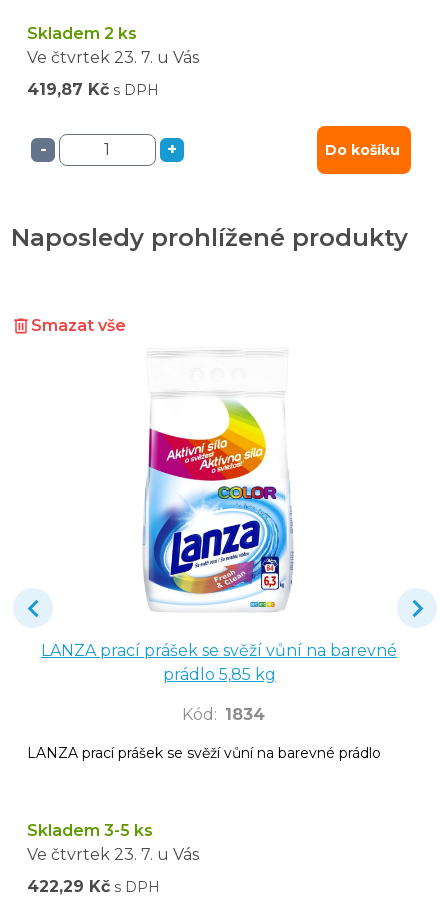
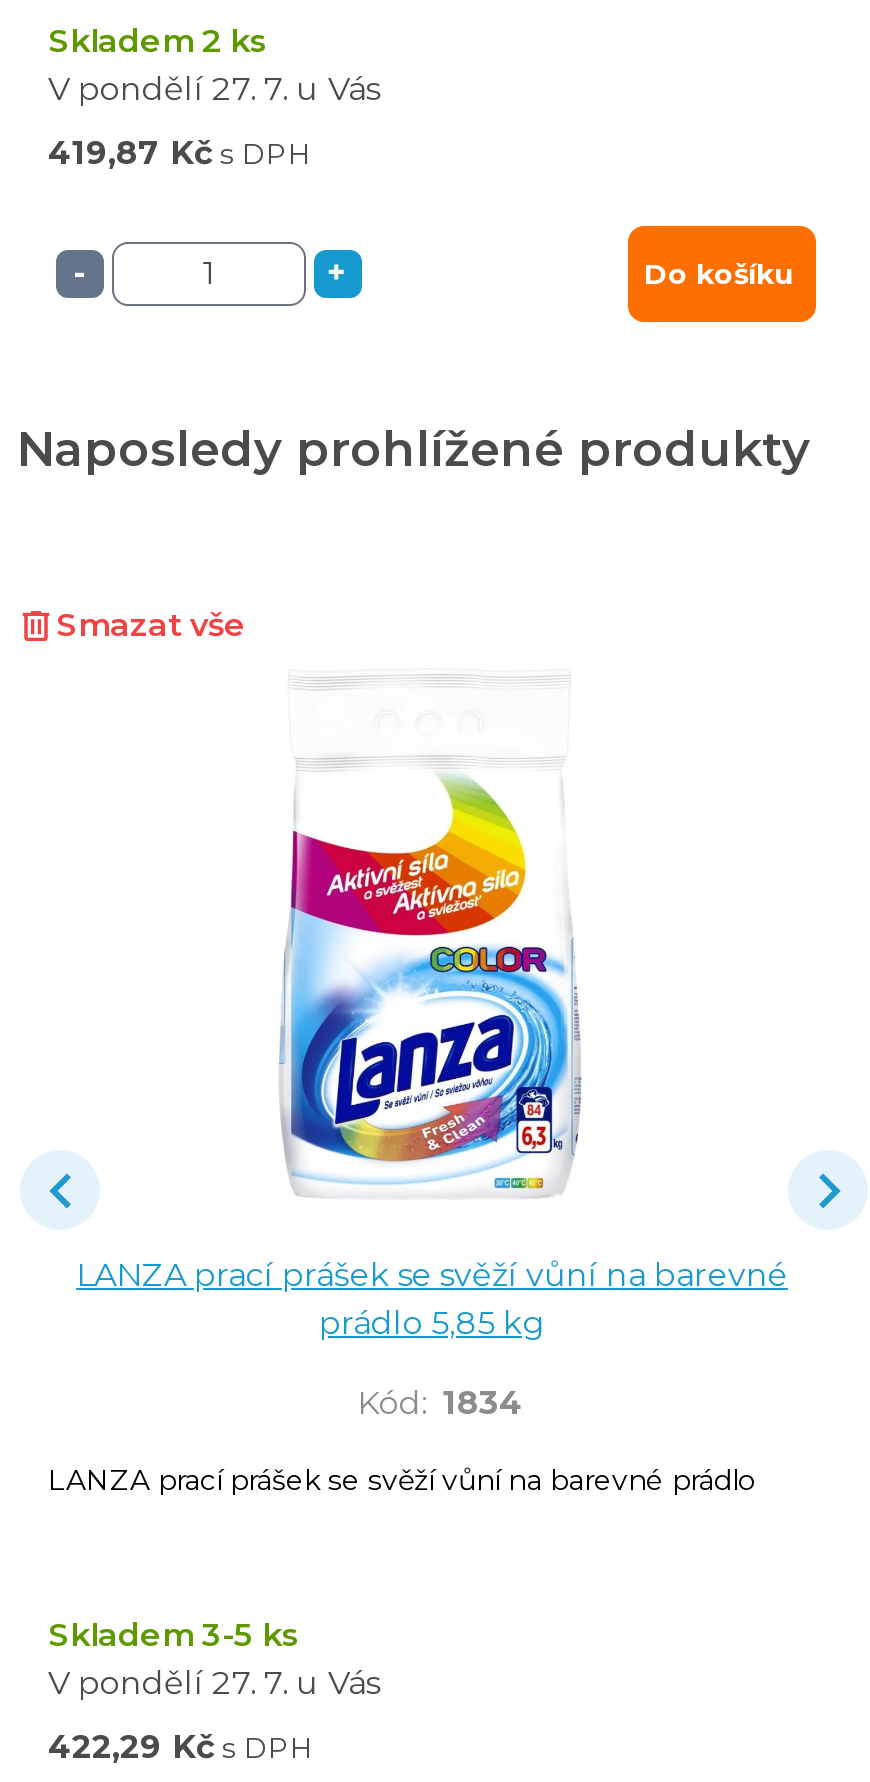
[27,48,199,67] Ve čtvrtek 23. 7. u Vás -> [48,69,380,107] V pondělí 27. 7. u Vás
[27,845,199,864] Ve čtvrtek 23. 7. u Vás -> [48,1663,380,1701] V pondělí 27. 7. u Vás

